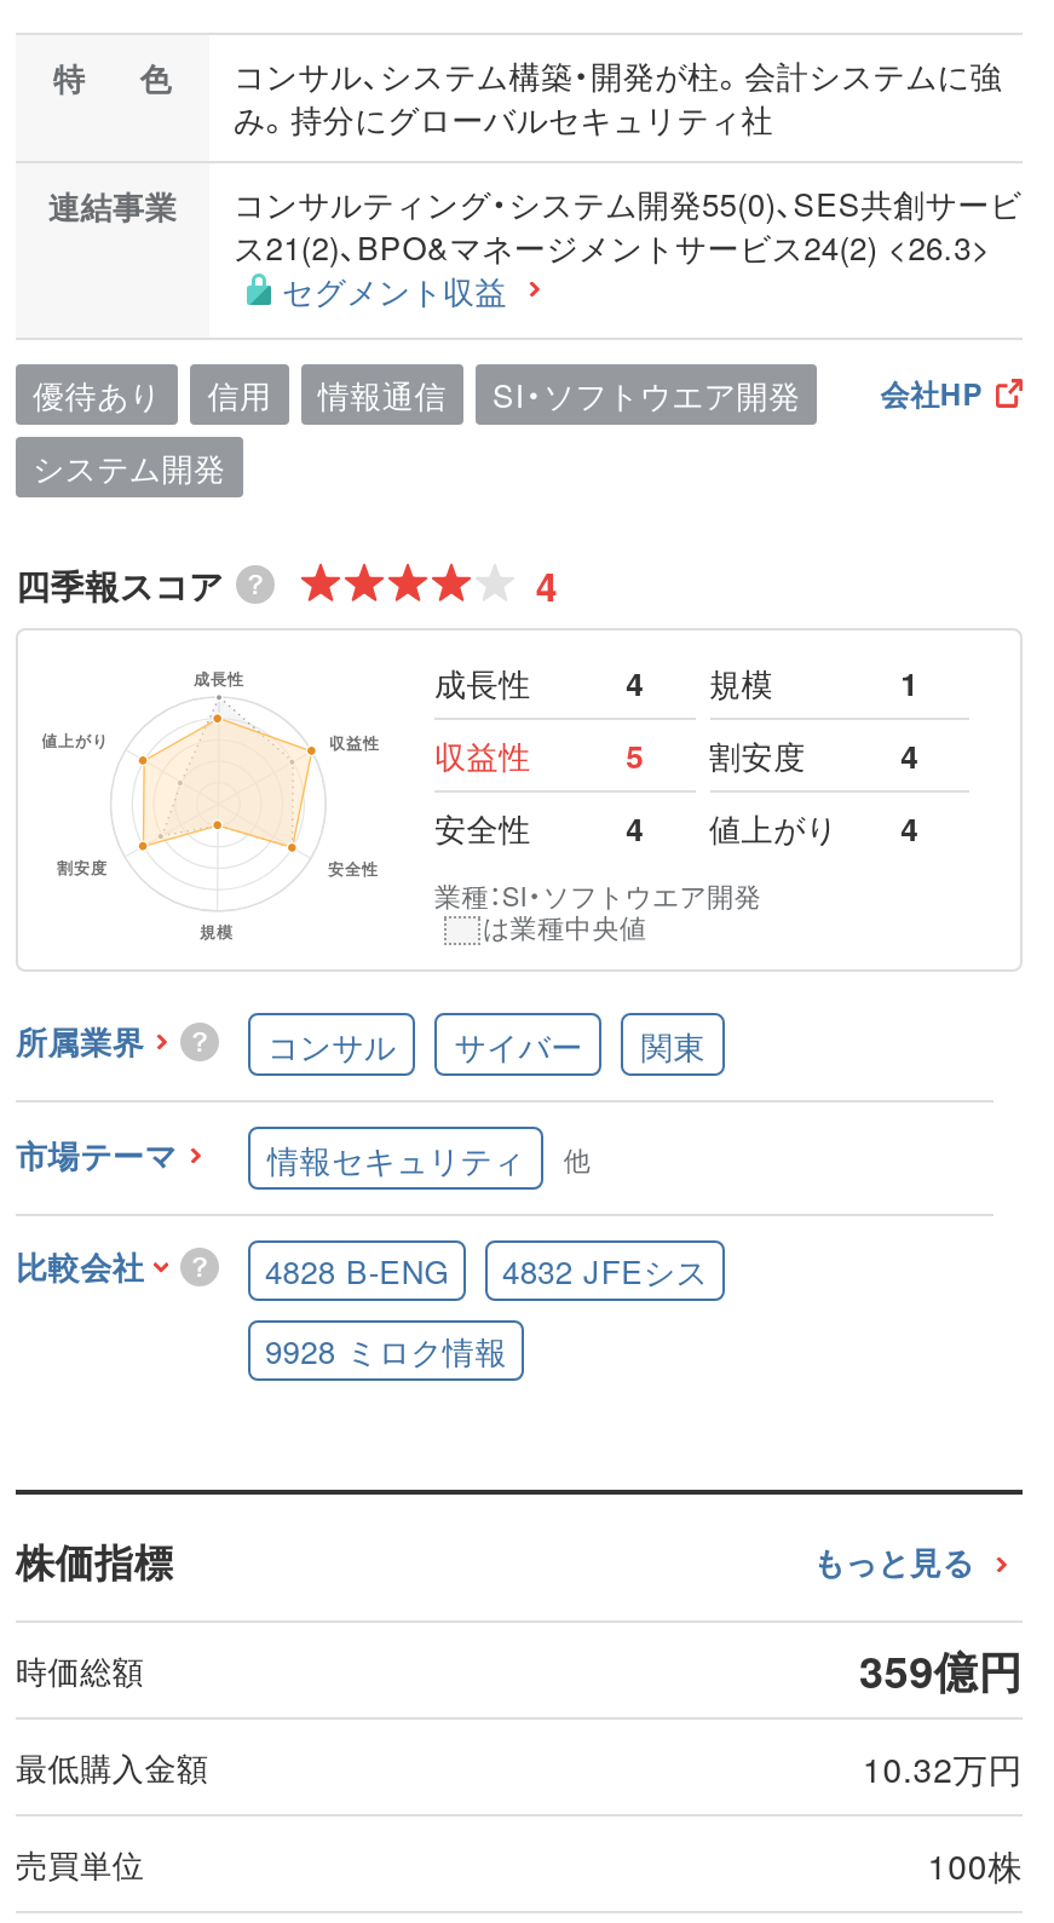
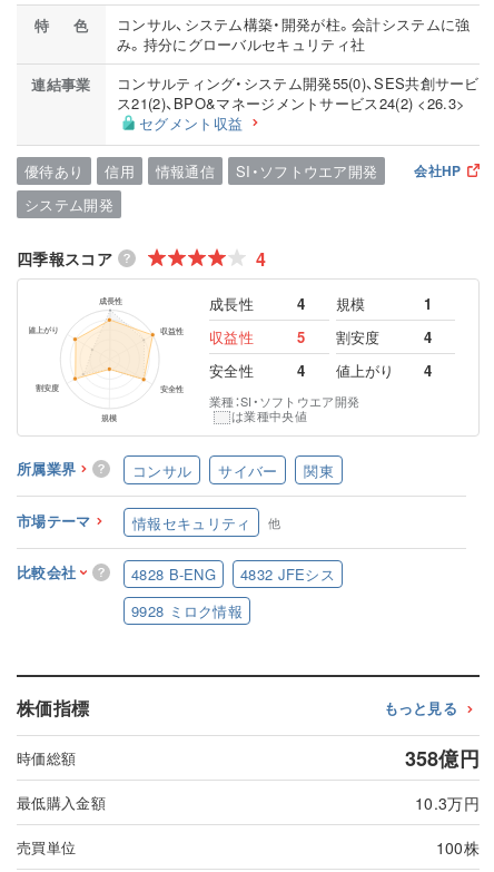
[859,1639,1023,1702] 359億円 -> [404,743,480,772] 358億円
[863,1743,1023,1791] 10.32万円 -> [415,791,480,814] 10.3万円

